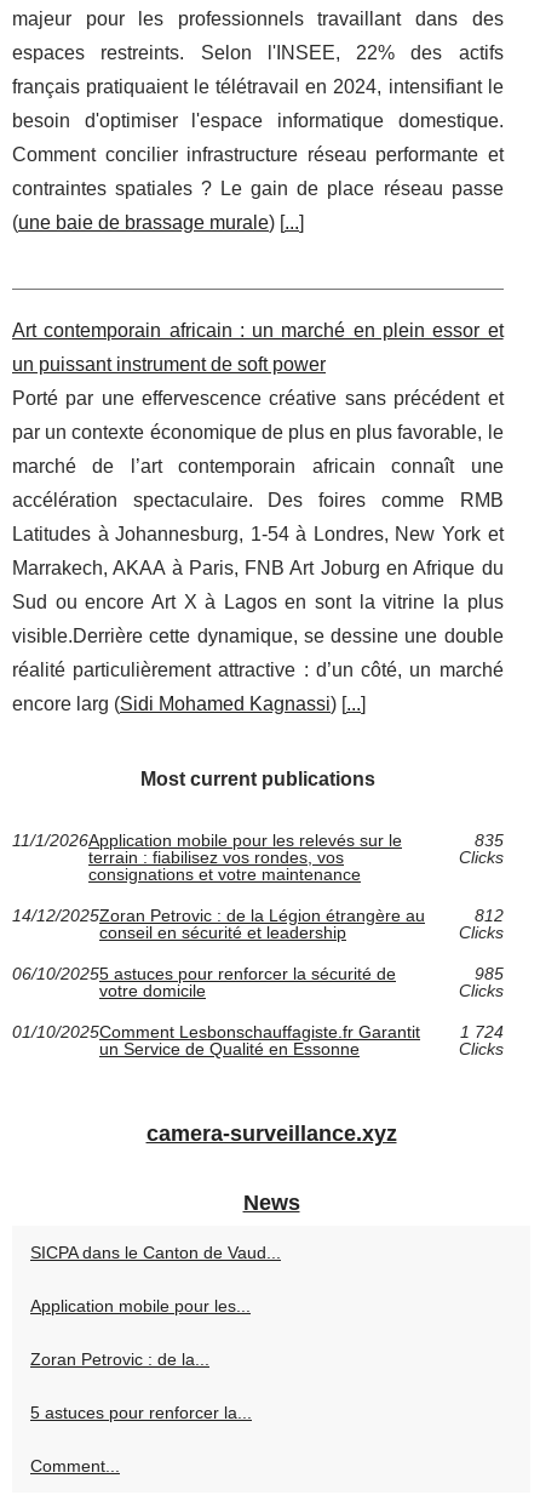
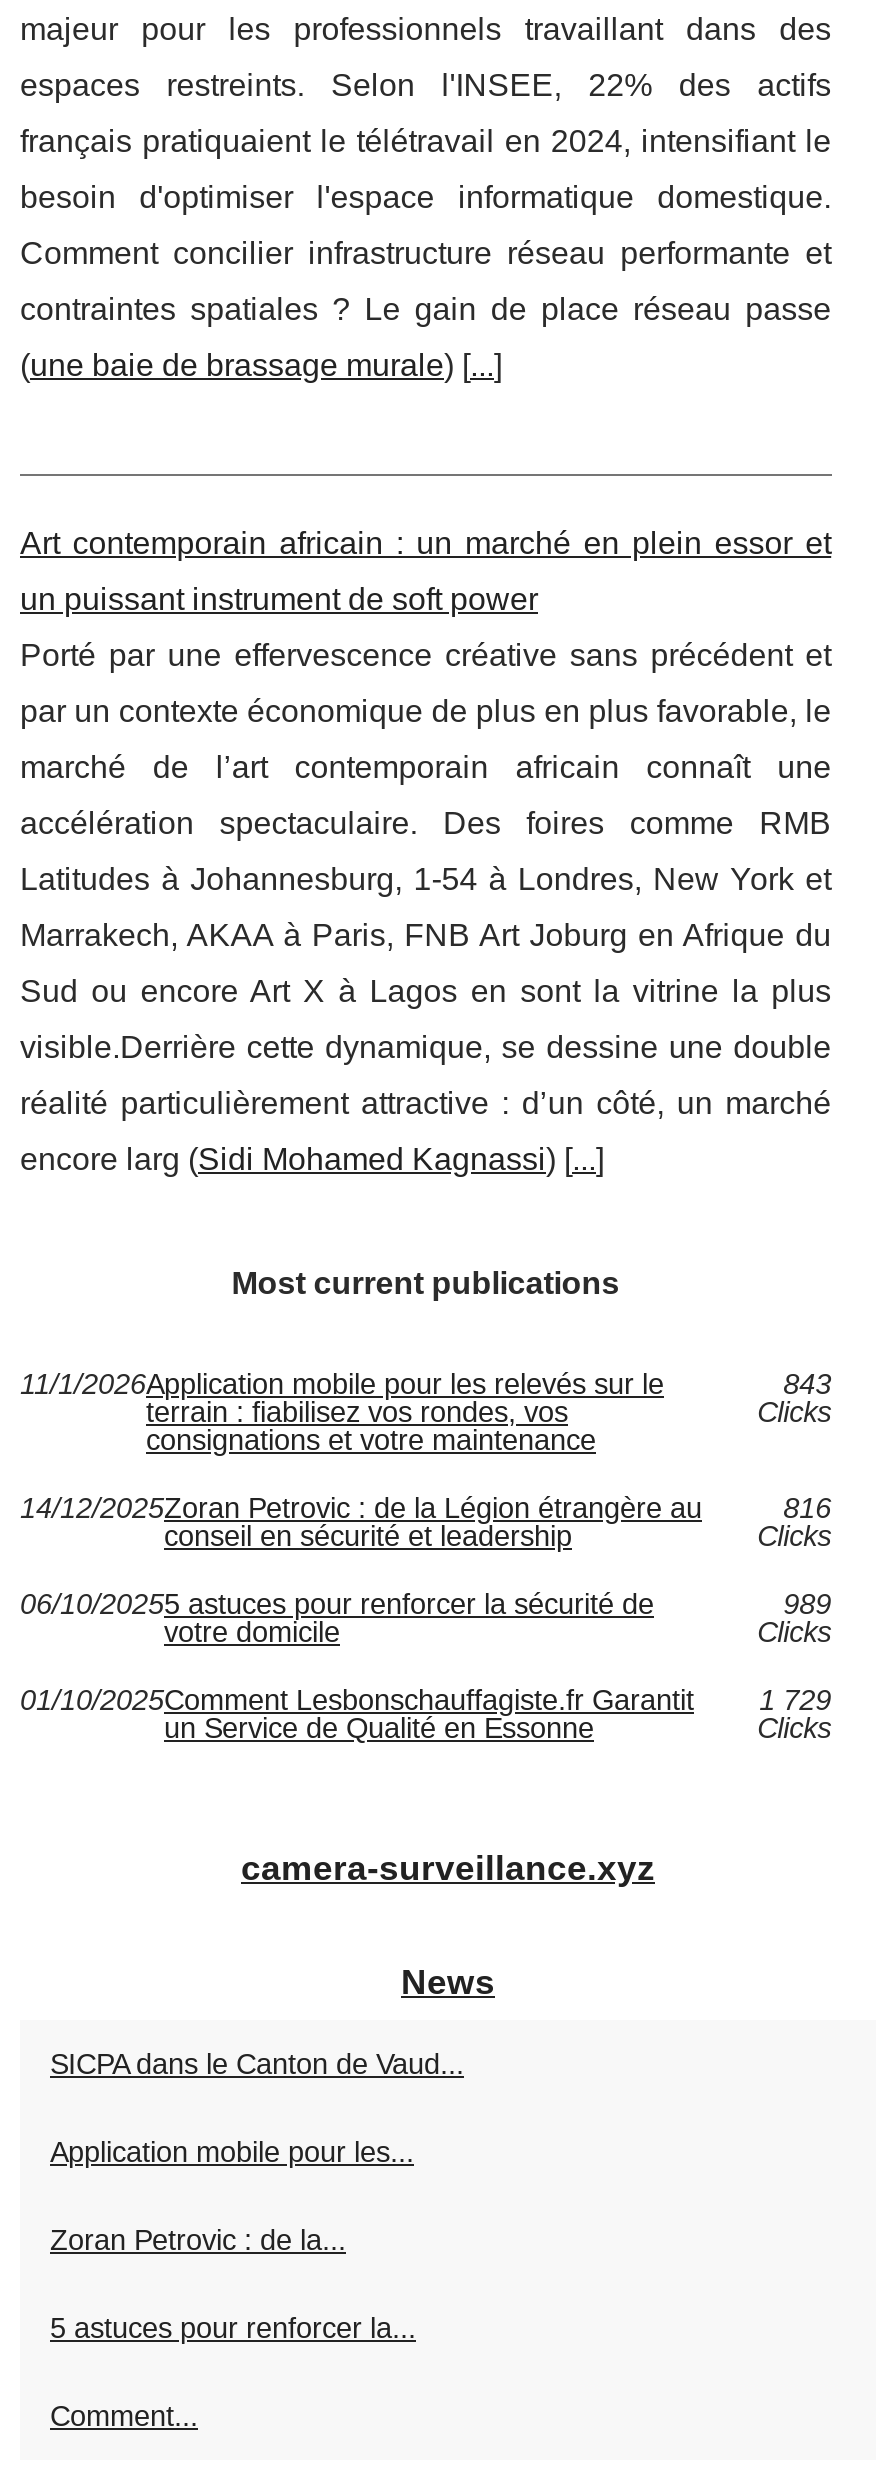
[474,831,503,850] 835 -> [783,1368,831,1400] 843
[474,906,503,925] 812 -> [783,1492,831,1524] 816
[474,964,503,983] 985 -> [783,1588,831,1620] 989
[460,1022,503,1041] 1 724 -> [759,1684,831,1716] 1 729

